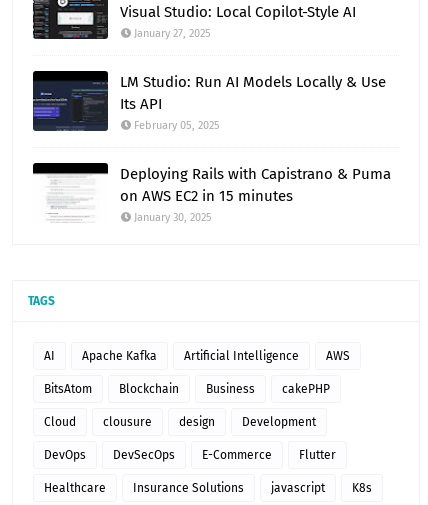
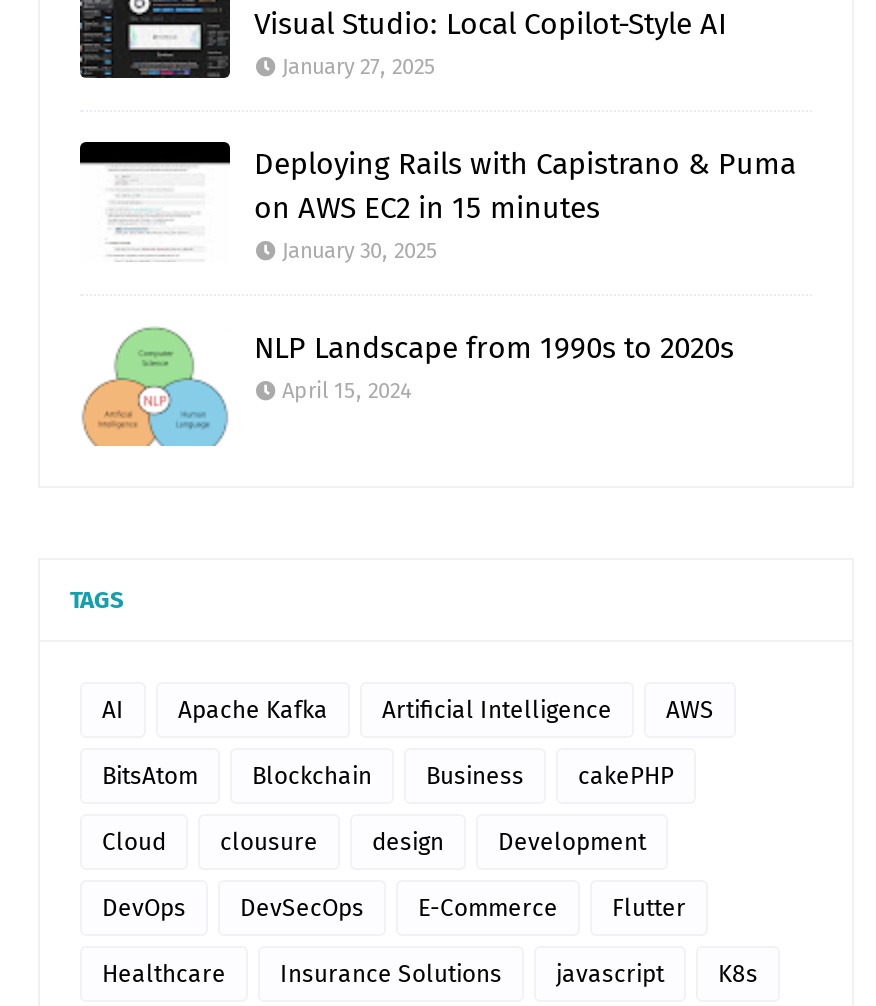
[32,73,386,132] [image] | LM Studio: Run AI Models Locally & Use | Its API | February 05, 2025 -> none
moved [120,165,391,224] -> [254,146,796,264]: Deploying Rails with Capistrano & Puma | on AWS EC2 in 15 minutes | January 30, 2025
none -> [82,326,734,448] [image] | NLP Landscape from 1990s to 2020s | April 15, 2024

